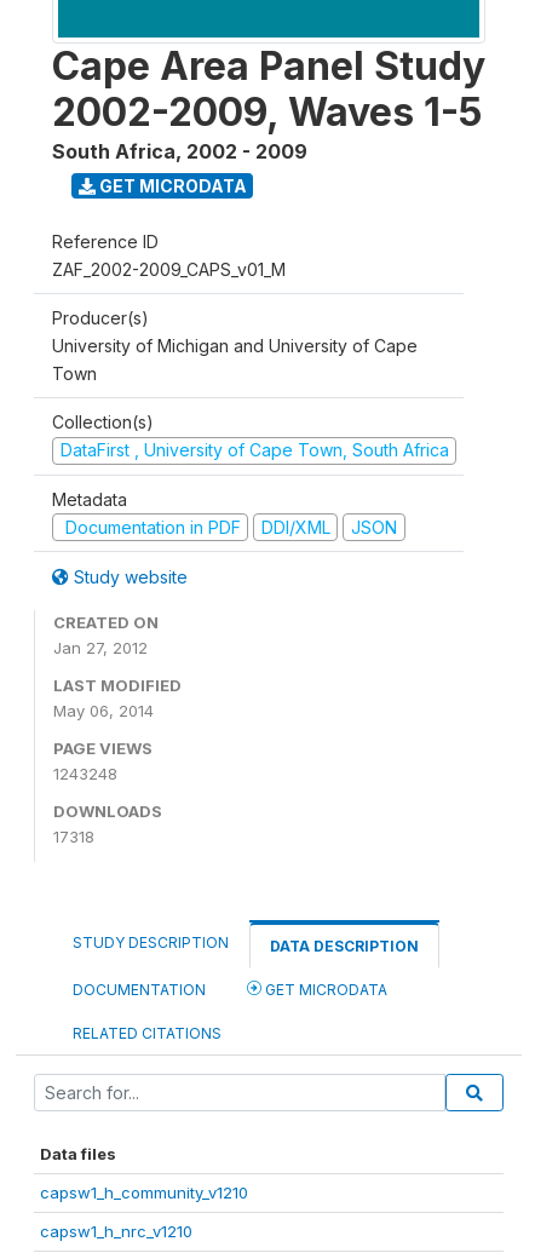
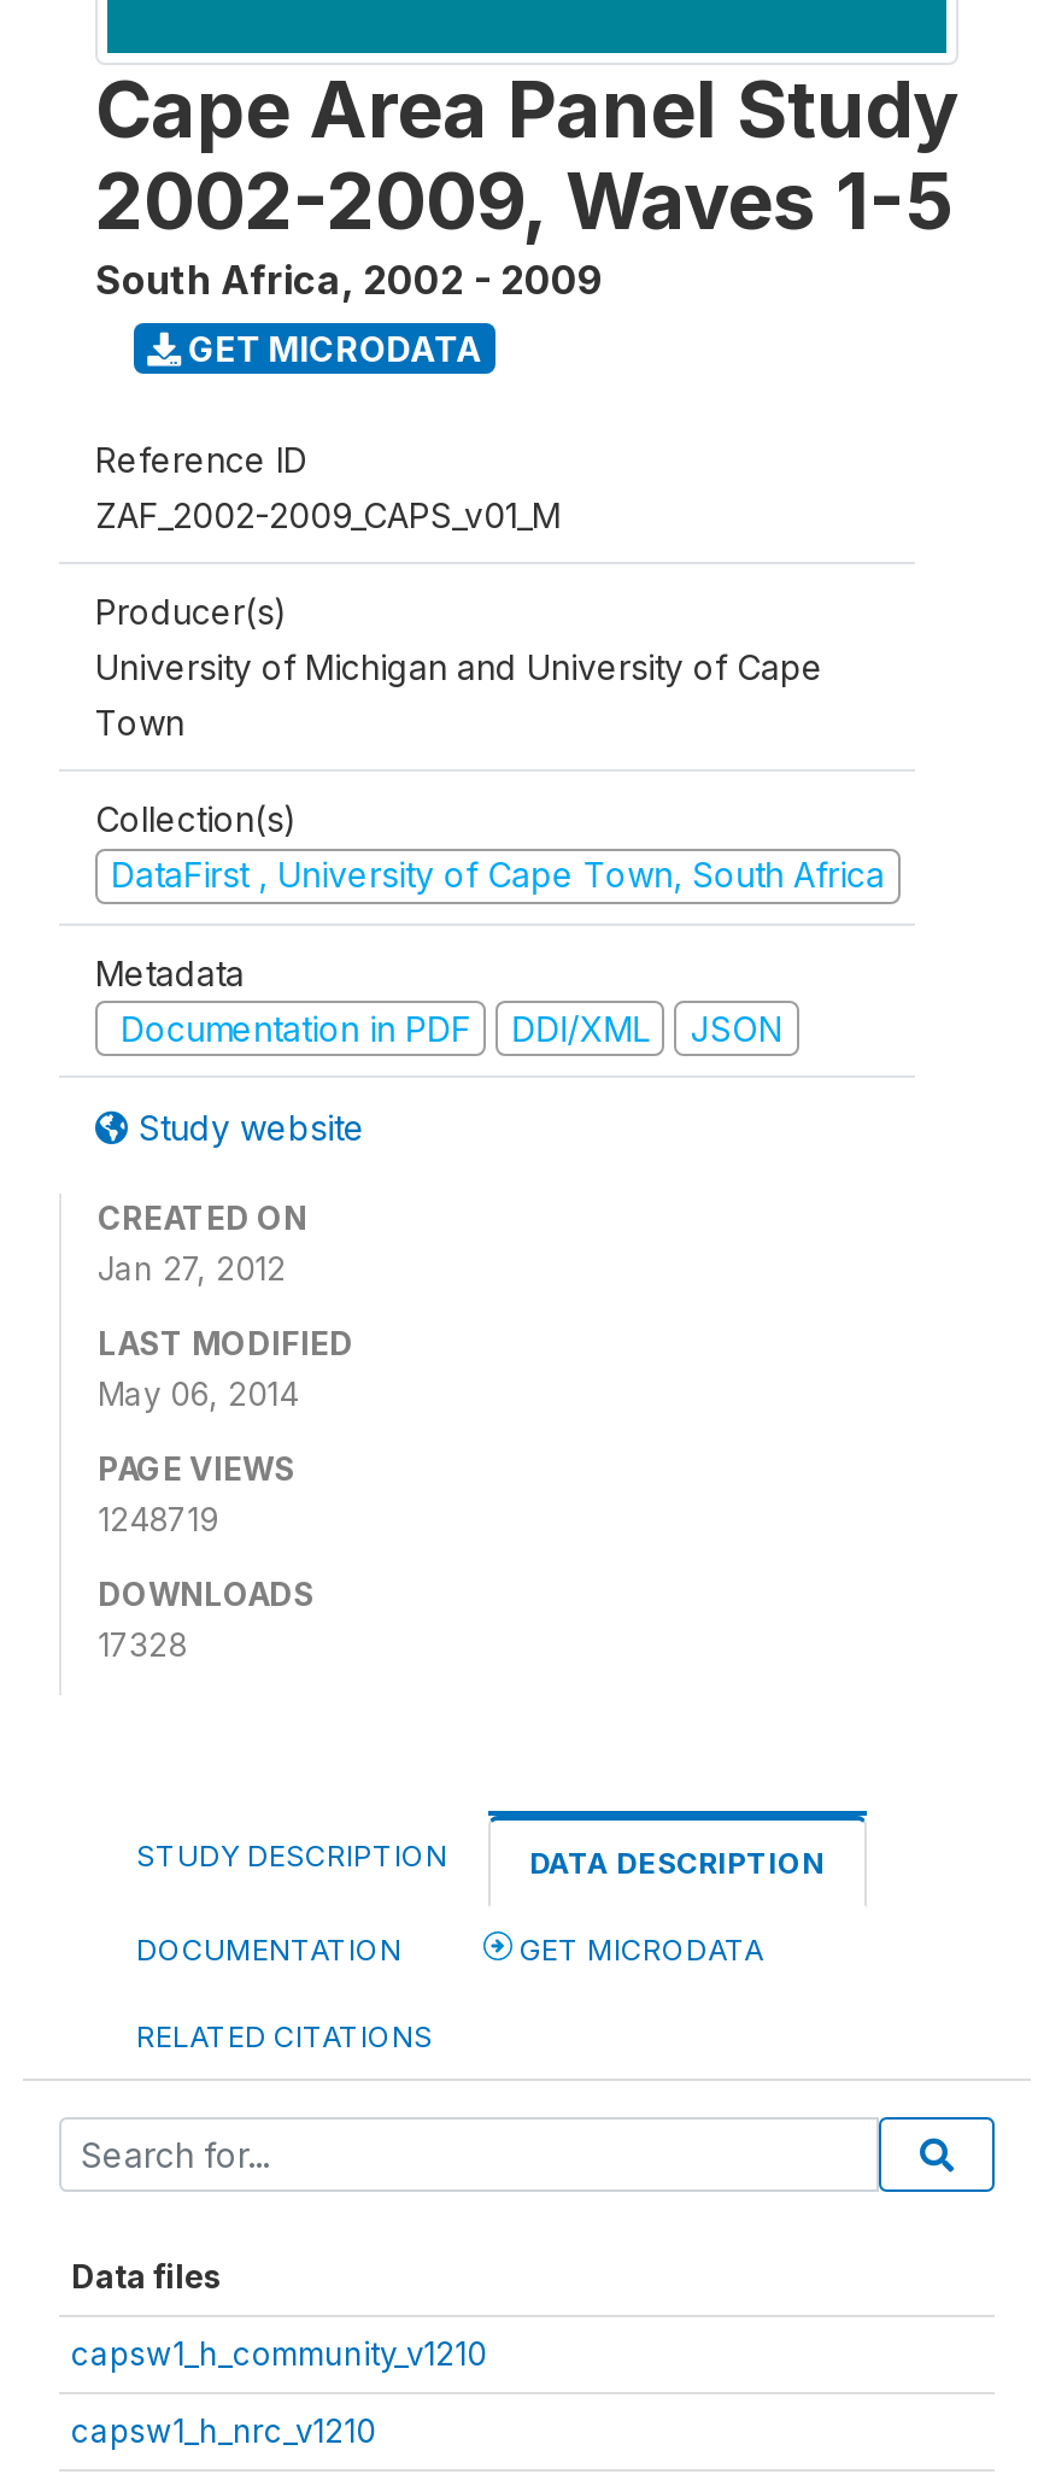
[53,764,117,783] 1243248 -> [98,1500,218,1538] 1248719
[53,827,94,846] 17318 -> [98,1625,187,1664] 17328

